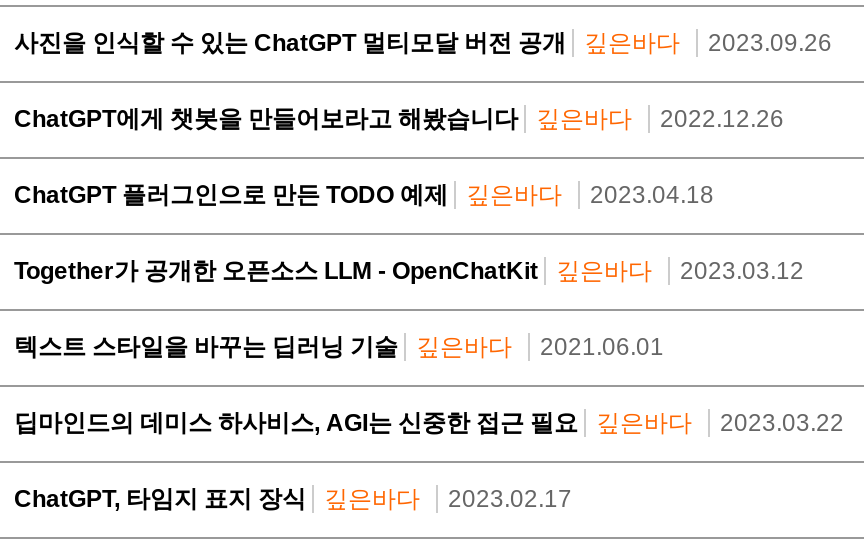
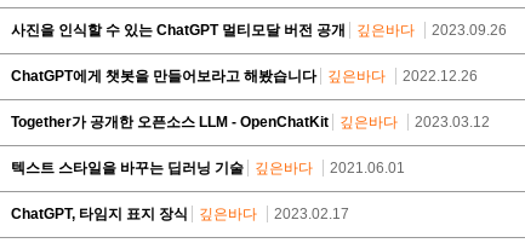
[14,181,714,209] ChatGPT 플러그인으로 만든 TODO 예제 | 깊은바다 | 2023.04.18 -> none
[14,409,844,437] 딥마인드의 데미스 하사비스, AGI는 신중한 접근 필요 | 깊은바다 | 2023.03.22 -> none

